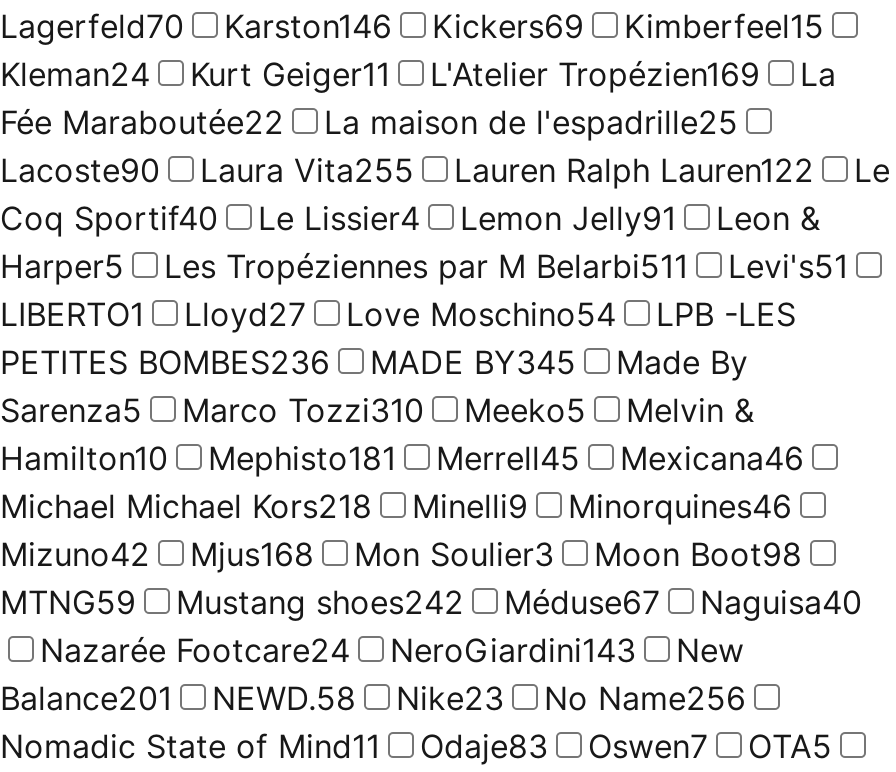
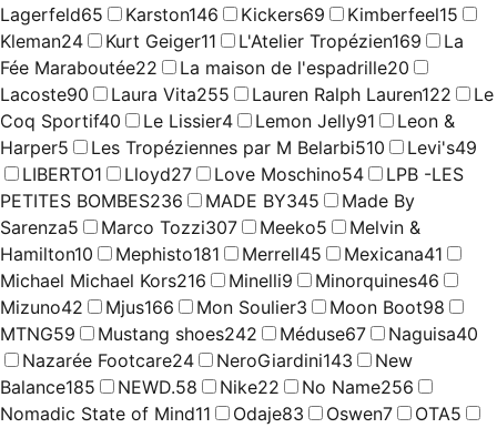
[0,6,824,46] Lagerfeld70 Karston146 Kickers69 Kimberfeel15 -> [0,3,458,25] Lagerfeld65 Karston146 Kickers69 Kimberfeel15
[324,102,738,142] La maison de l'espadrille25 -> [180,56,409,79] La maison de l'espadrille20
[164,246,688,286] Les Tropéziennes par M Belarbi511 -> [91,136,385,158] Les Tropéziennes par M Belarbi510
[728,246,848,286] Levi's51 -> [407,136,477,158] Levi's49
[0,390,754,430] Sarenza5 Marco Tozzi310 Meeko5 Melvin & -> [0,216,420,238] Sarenza5 Marco Tozzi307 Meeko5 Melvin &
[0,438,804,478] Hamilton10 Mephisto181 Merrell45 Mexicana46 -> [0,243,443,265] Hamilton10 Mephisto181 Merrell45 Mexicana41
[0,486,372,526] Michael Michael Kors218 -> [0,269,206,292] Michael Michael Kors216
[0,534,802,574] Mizuno42 Mjus168 Mon Soulier3 Moon Boot98 -> [0,296,445,318] Mizuno42 Mjus166 Mon Soulier3 Moon Boot98
[0,678,172,718] Balance201 -> [0,376,95,398] Balance185
[396,678,504,718] Nike23 -> [220,376,280,398] Nike22

